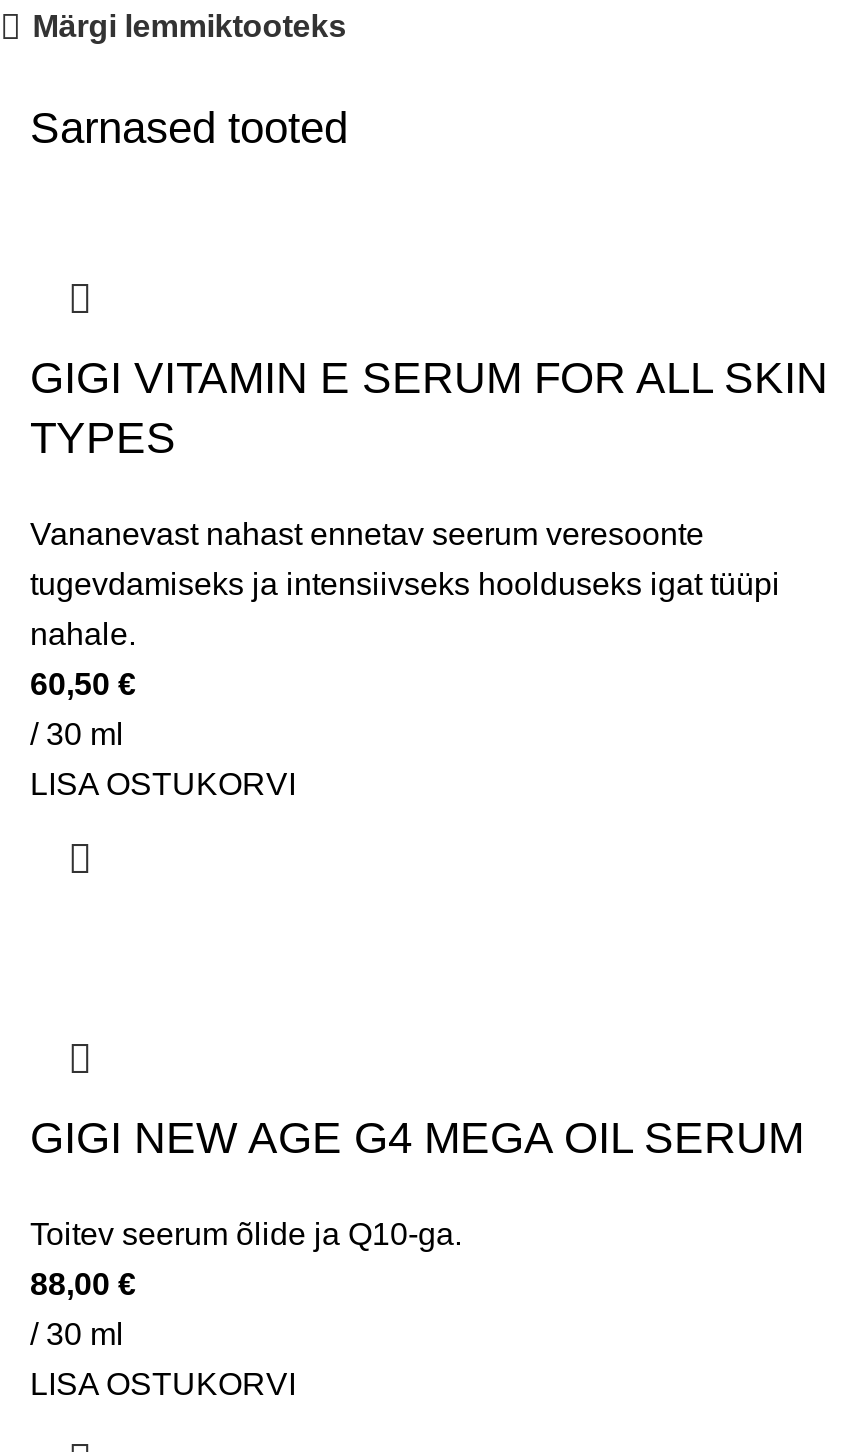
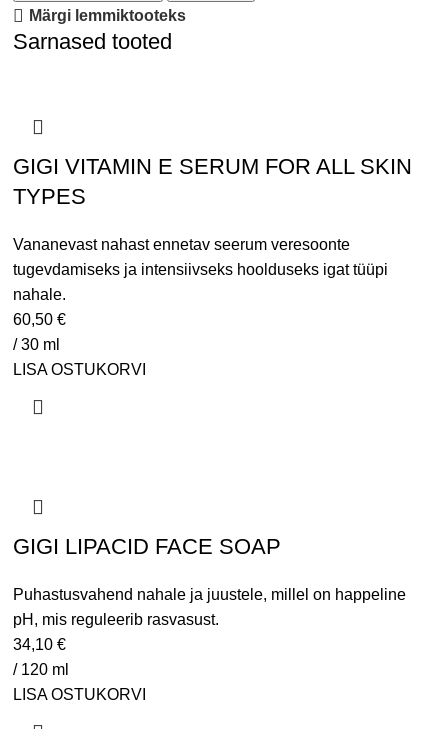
moved [30,104,828,802] -> [13,29,412,378]: Sarnased tooted | GIGI VITAMIN E SERUM FOR ALL SKIN | TYPES | ... | / 30 ml | LISA OSTUKORVI
[30,1114,804,1352] GIGI NEW AGE G4 MEGA OIL SERUM | Toitev seerum õlide ja Q10-ga. | 88,00 € | / 30 ml -> [13,534,406,678] GIGI LIPACID FACE SOAP | Puhastusvahend nahale ja juustele, millel on happeline | pH, mis reguleerib rasvasust. | 34,10 € | / 120 ml

